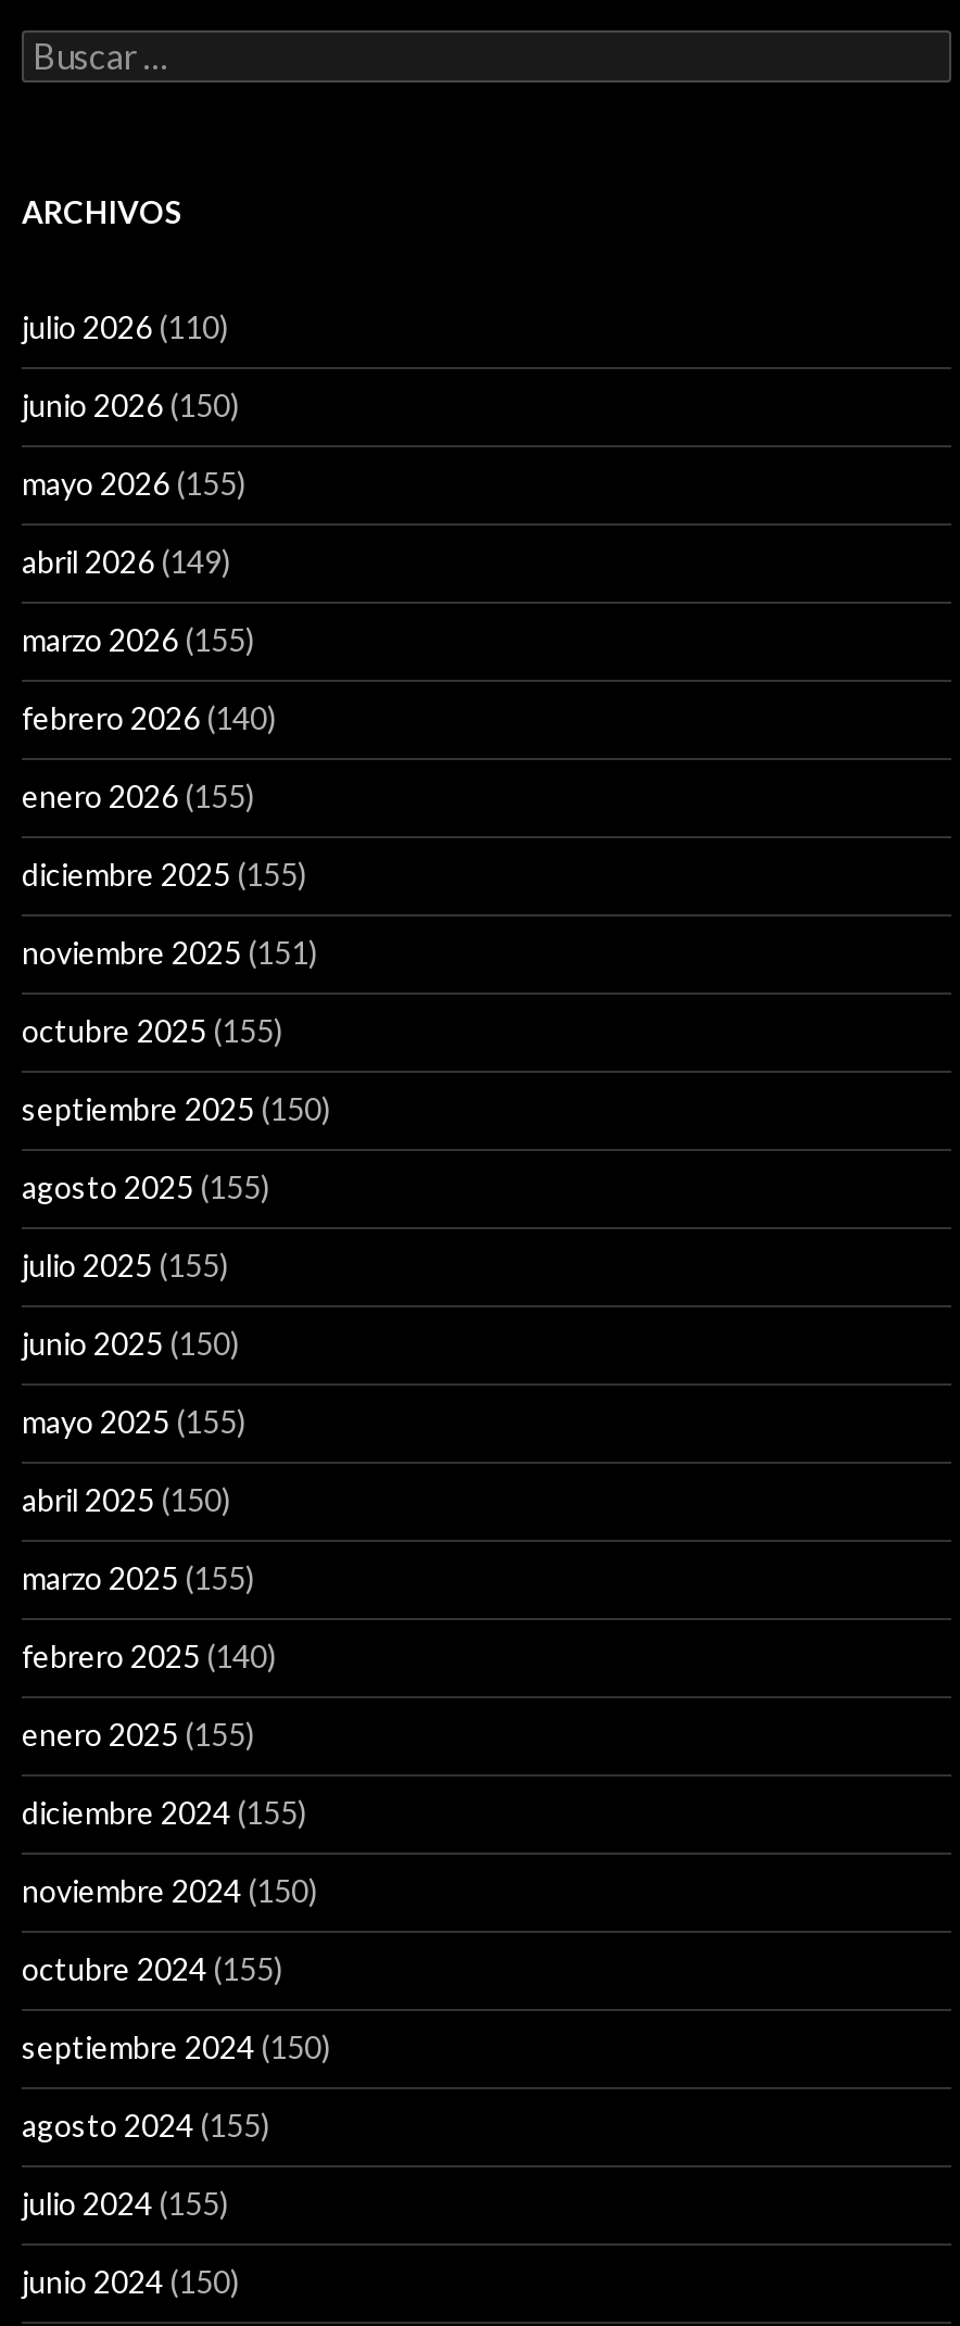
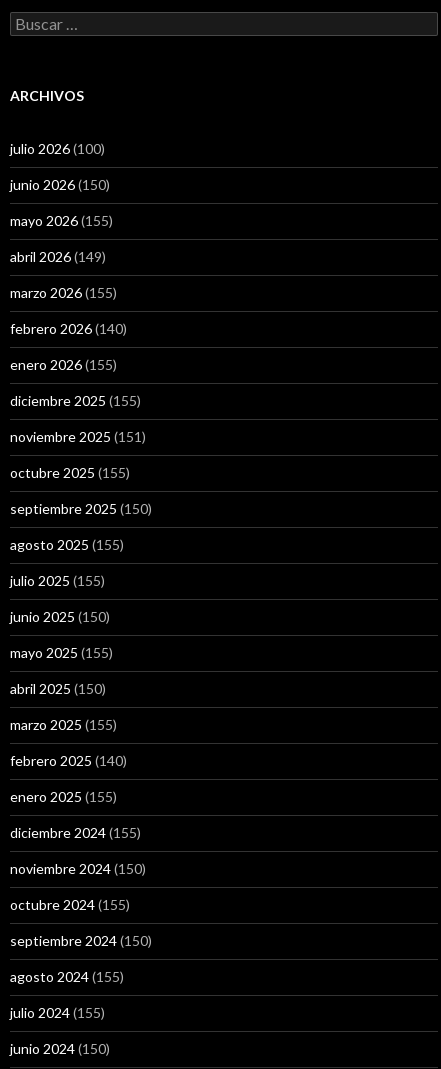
[22,308,228,345] julio 2026 (110) -> [10,140,105,157] julio 2026 (100)

